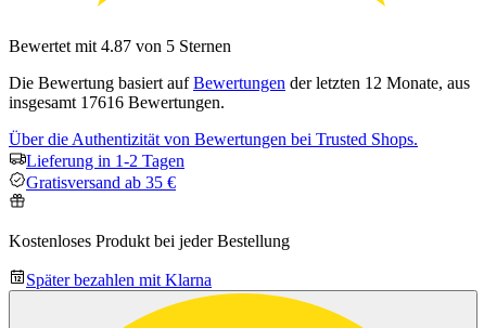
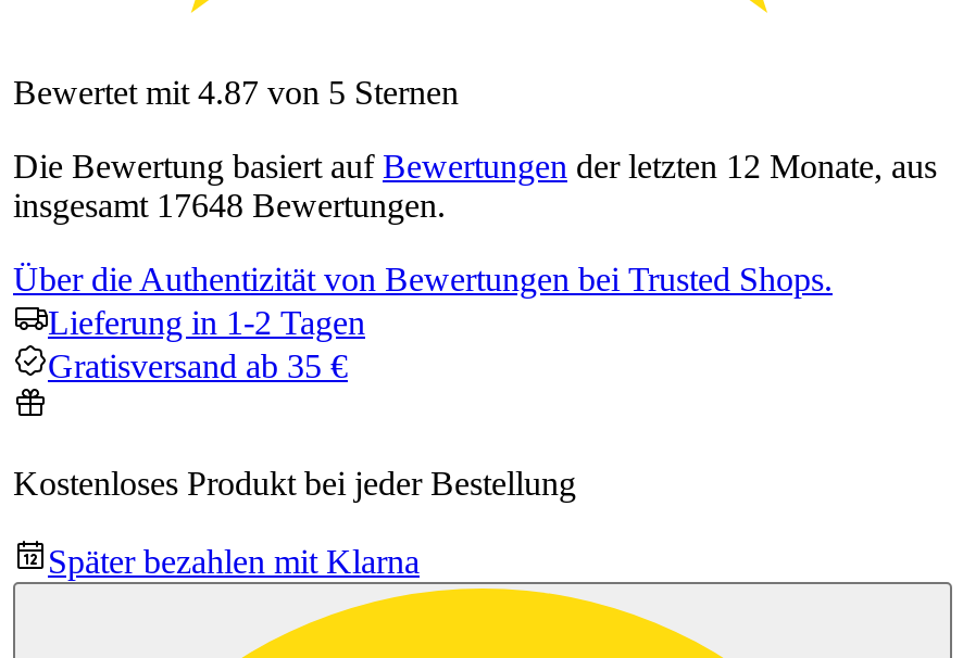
[9,93,225,111] insgesamt 17616 Bewertungen. -> [13,187,446,224] insgesamt 17648 Bewertungen.

